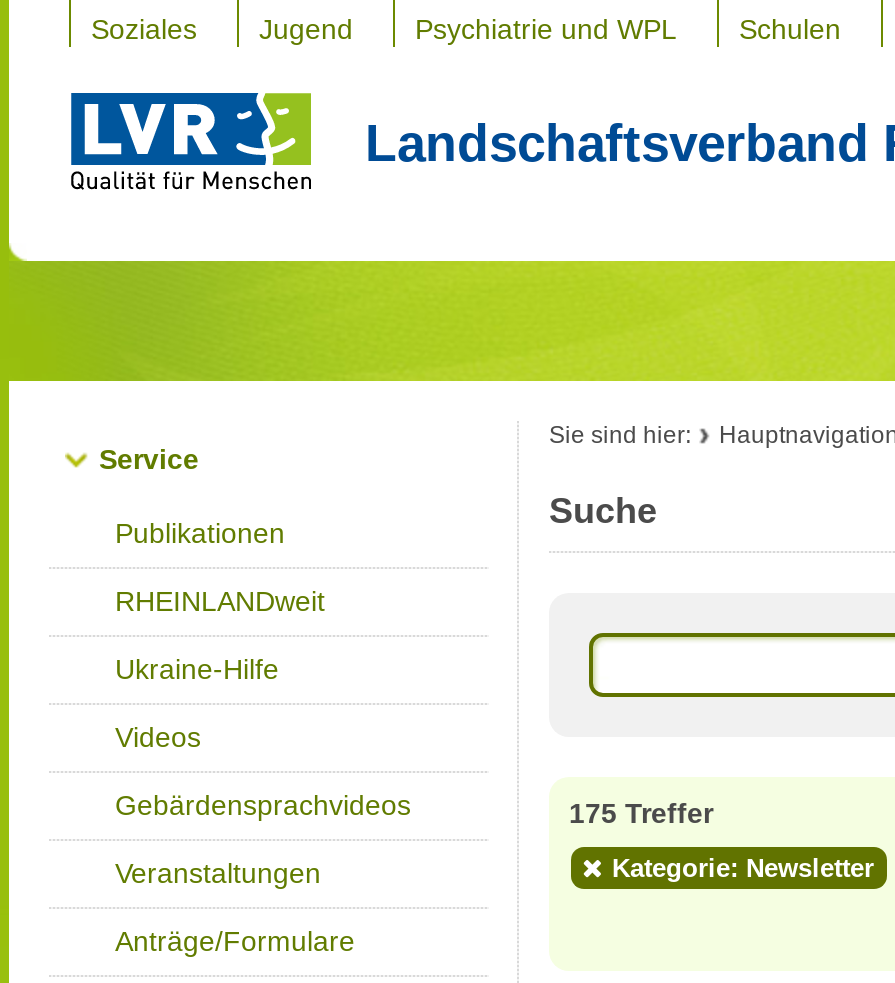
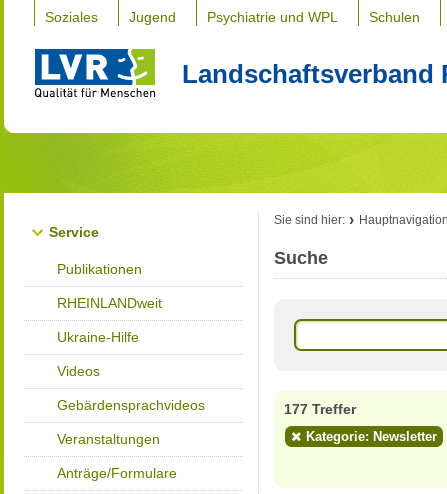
[569,797,713,829] 175 Treffer -> [284,401,356,417] 177 Treffer

